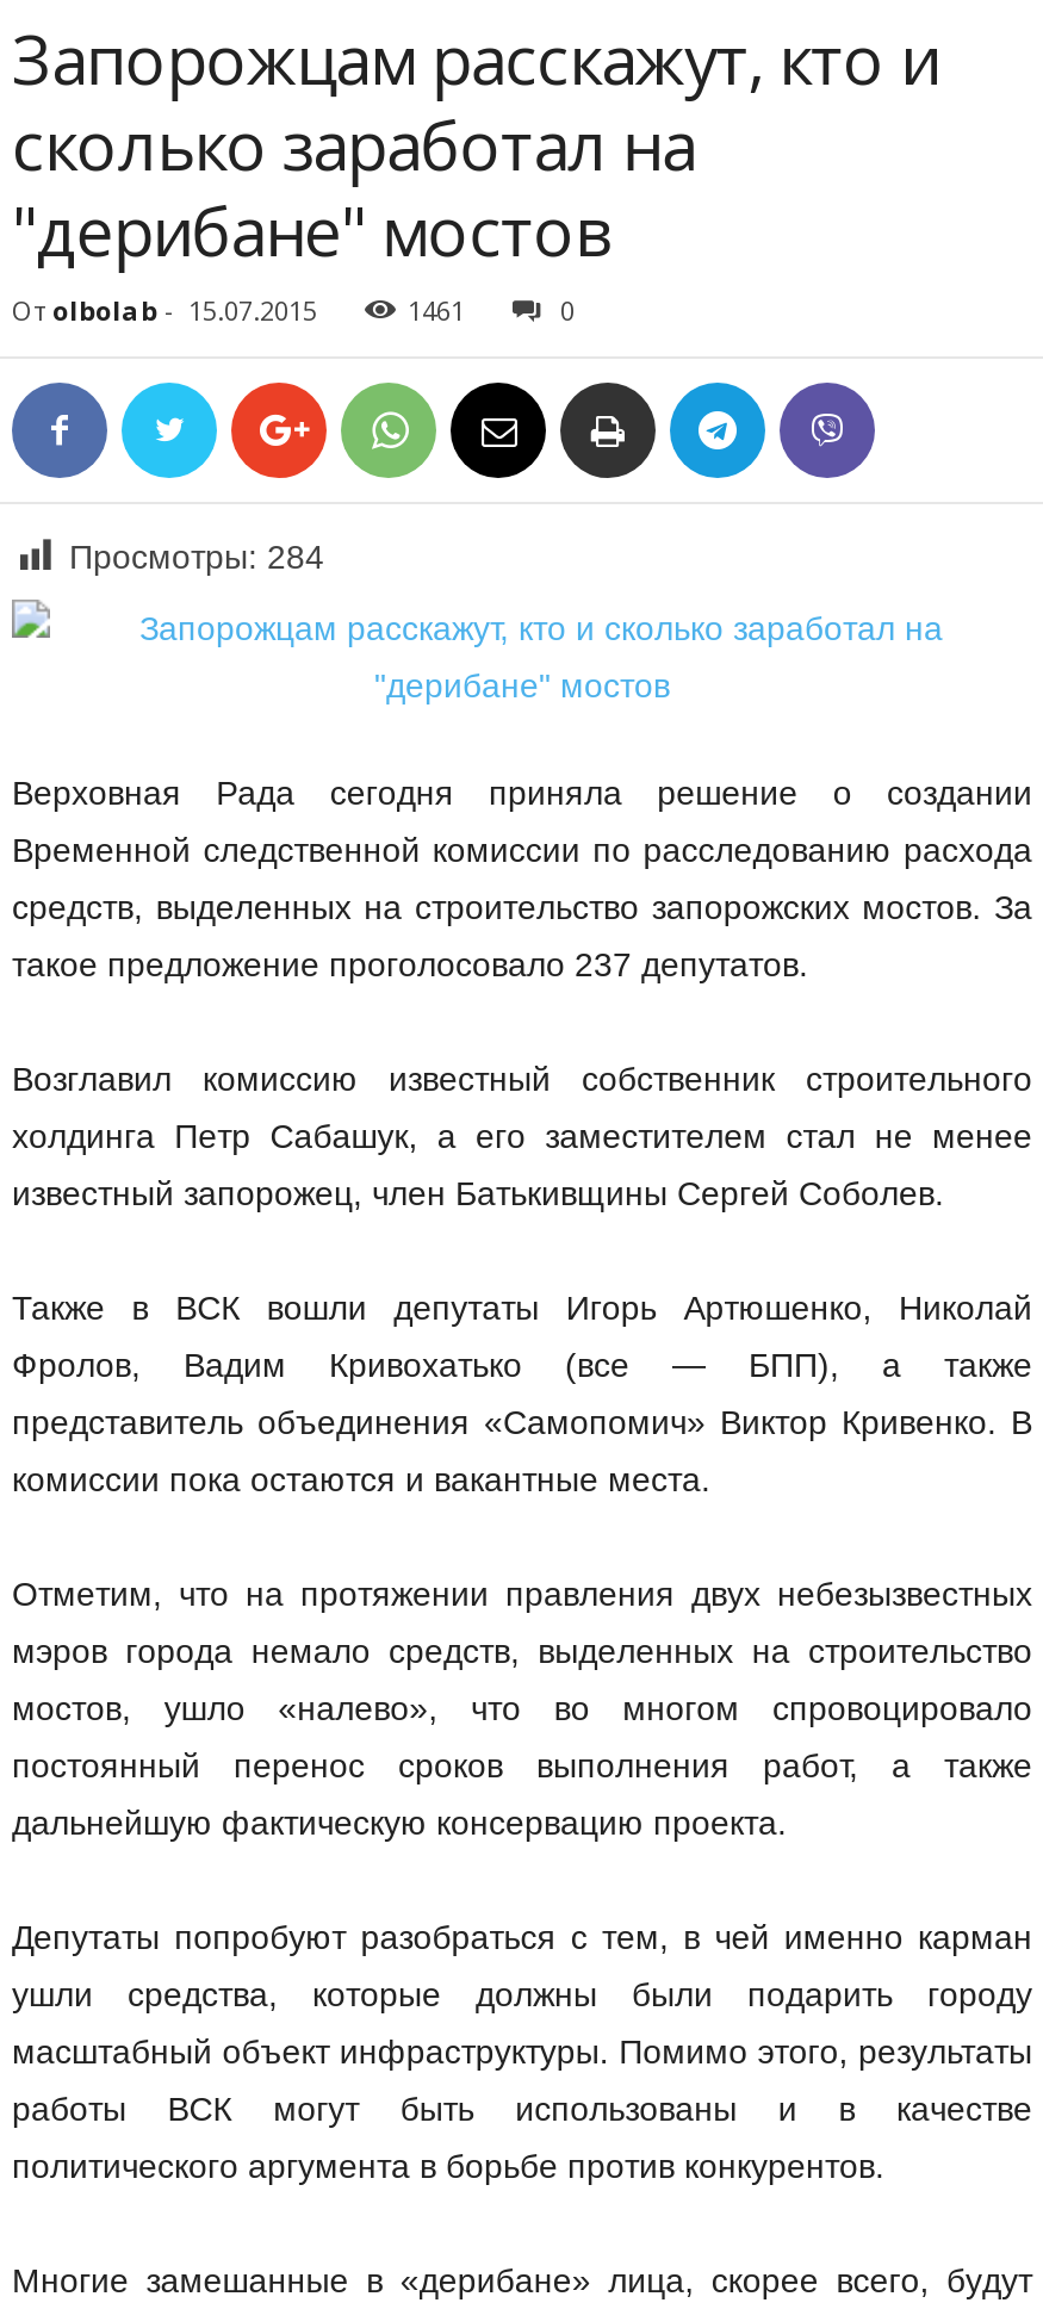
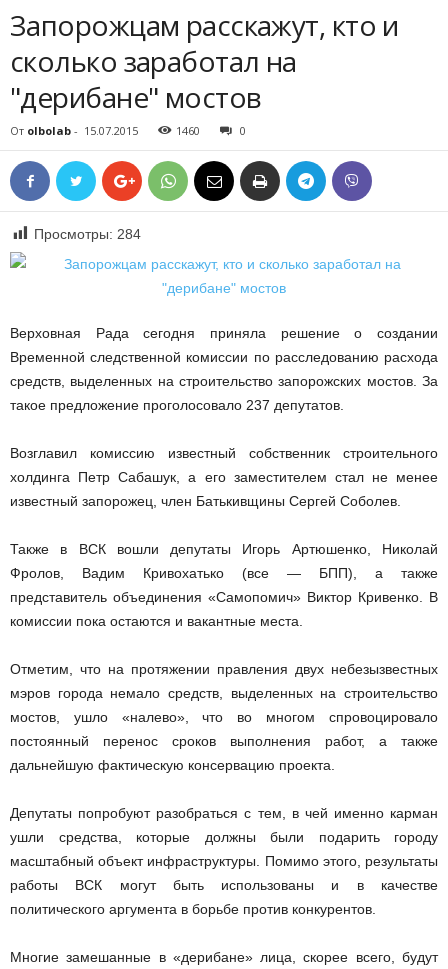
[408,292,465,328] 1461 -> [176,123,200,138] 1460

